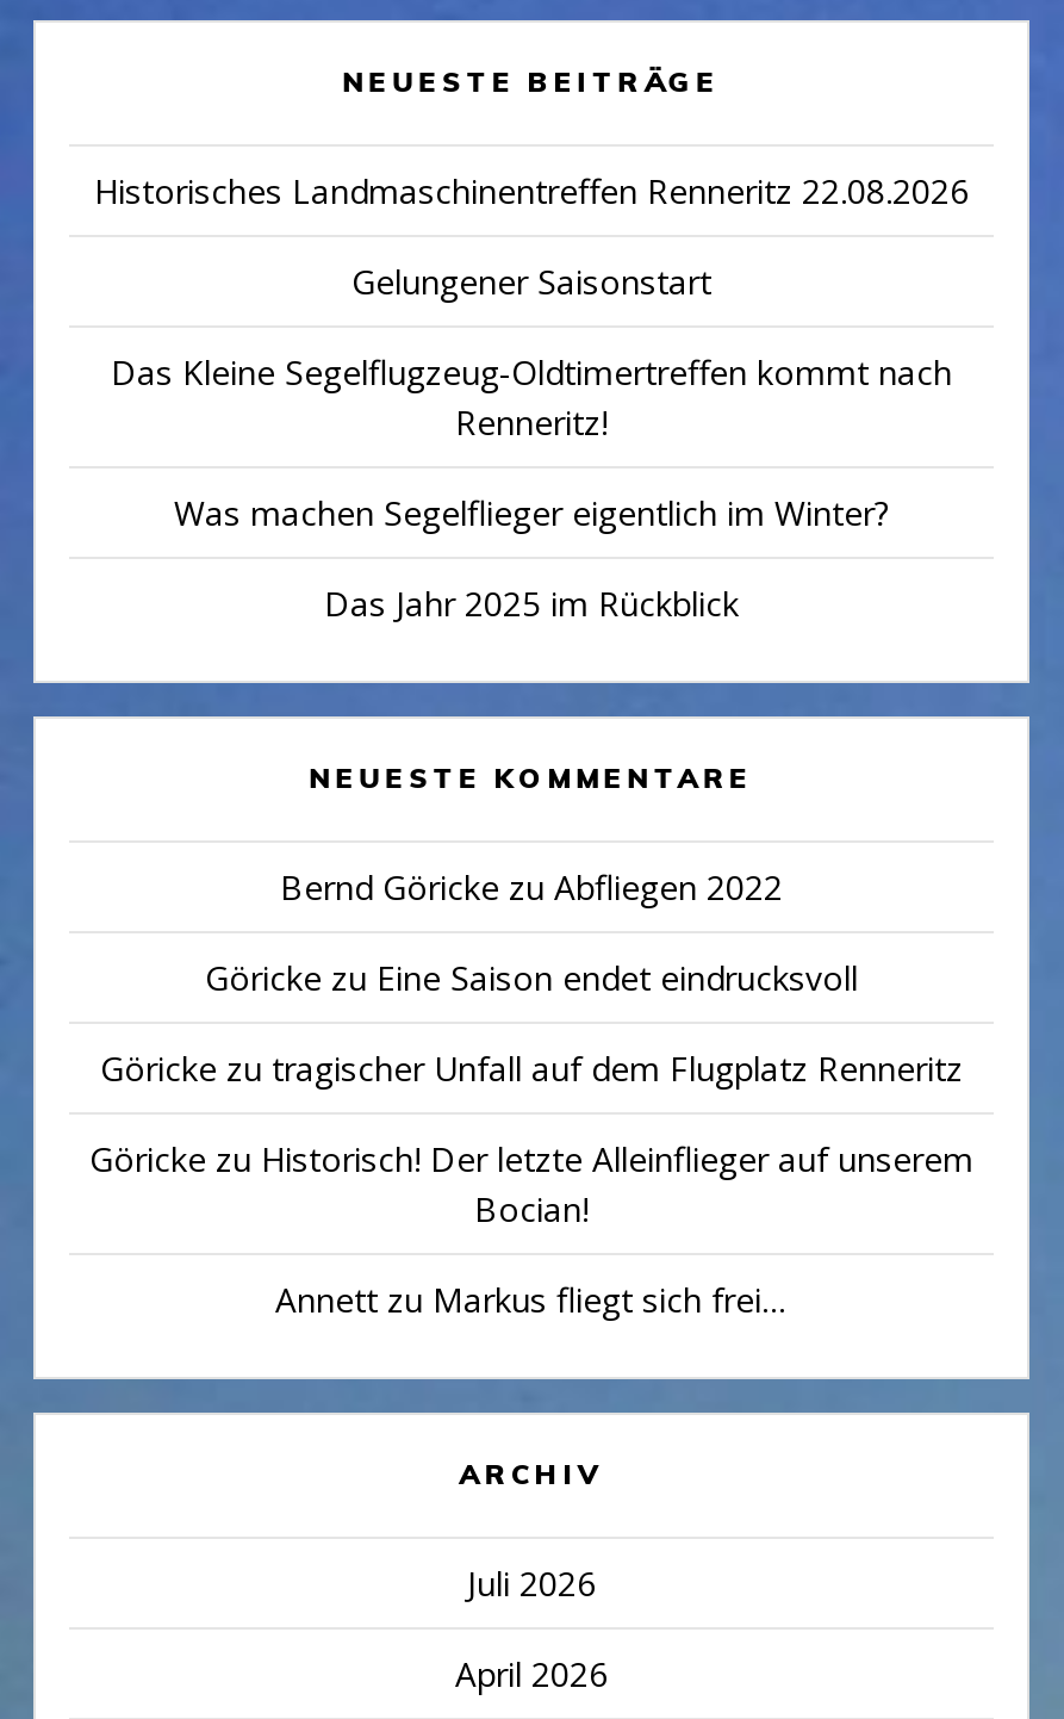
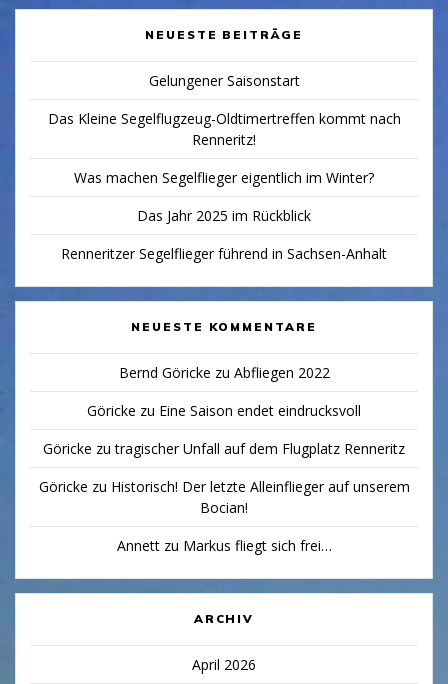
[94,167,969,212] Historisches Landmaschinentreffen Renneritz 22.08.2026 -> none
none -> [61,244,387,263] Renneritzer Segelflieger führend in Sachsen-Anhalt
[467,1559,596,1605] Juli 2026 -> none

